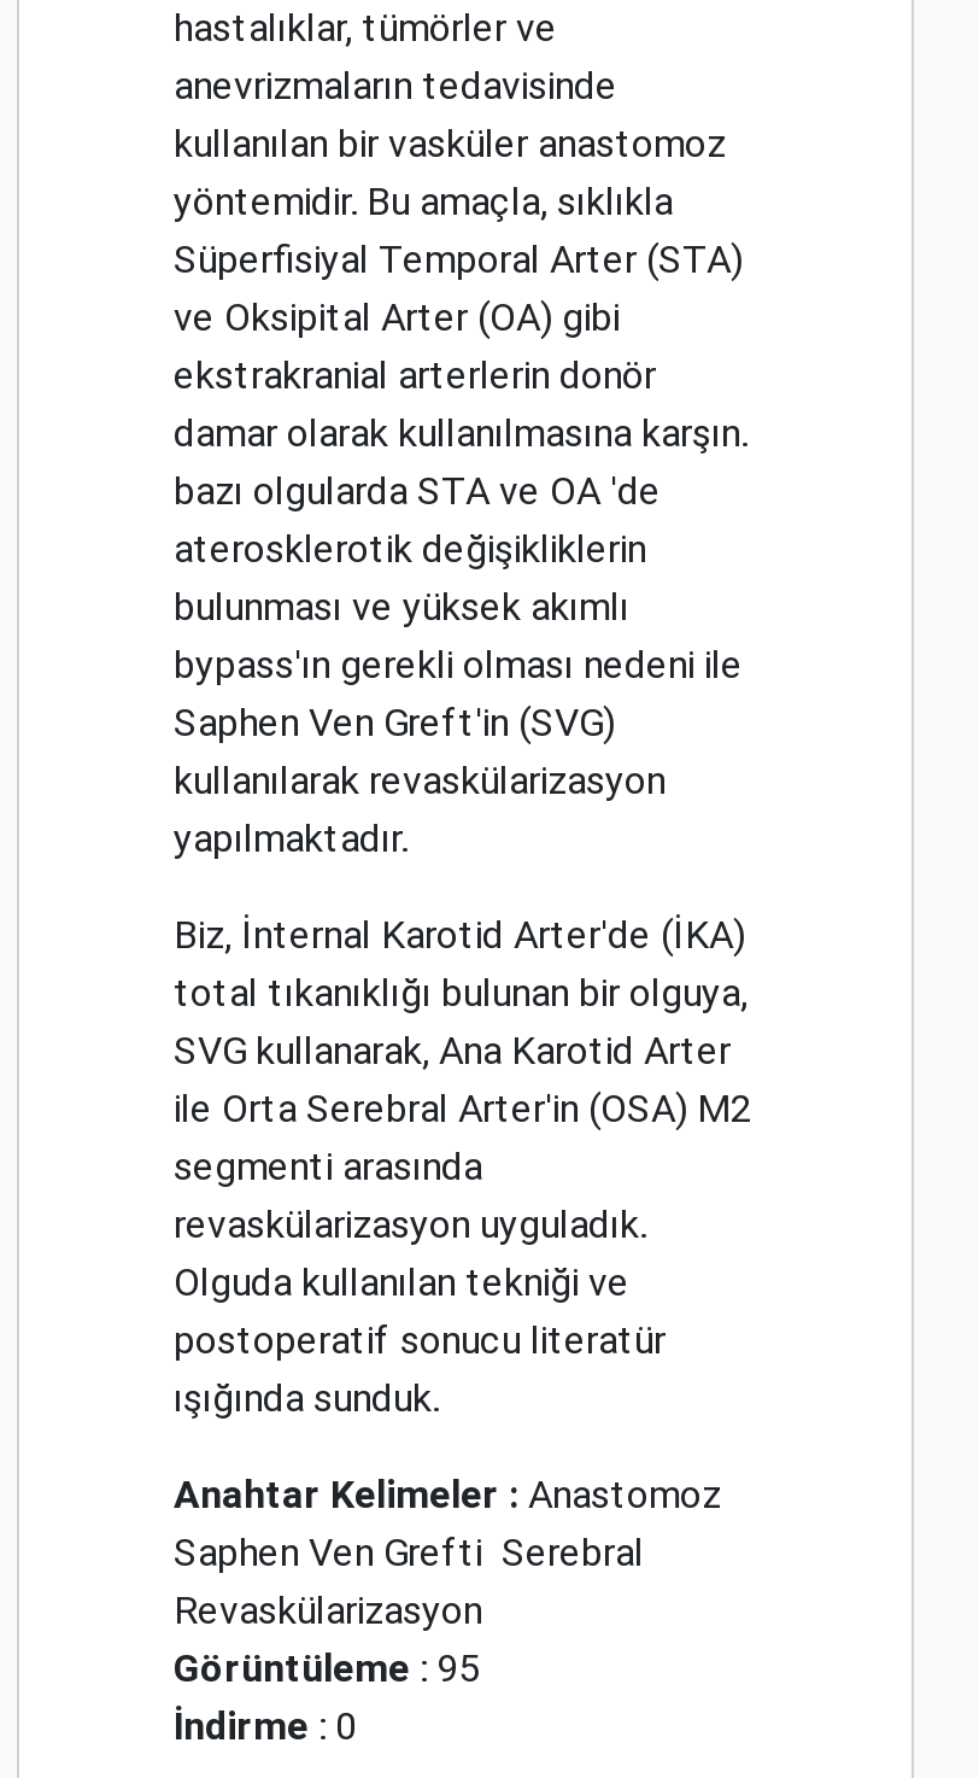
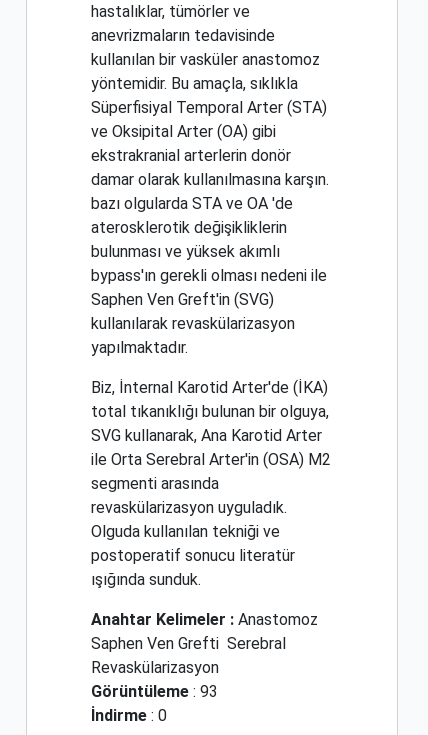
[174,1646,480,1692] Görüntüleme: 95 -> [91,682,218,701] Görüntüleme: 93

